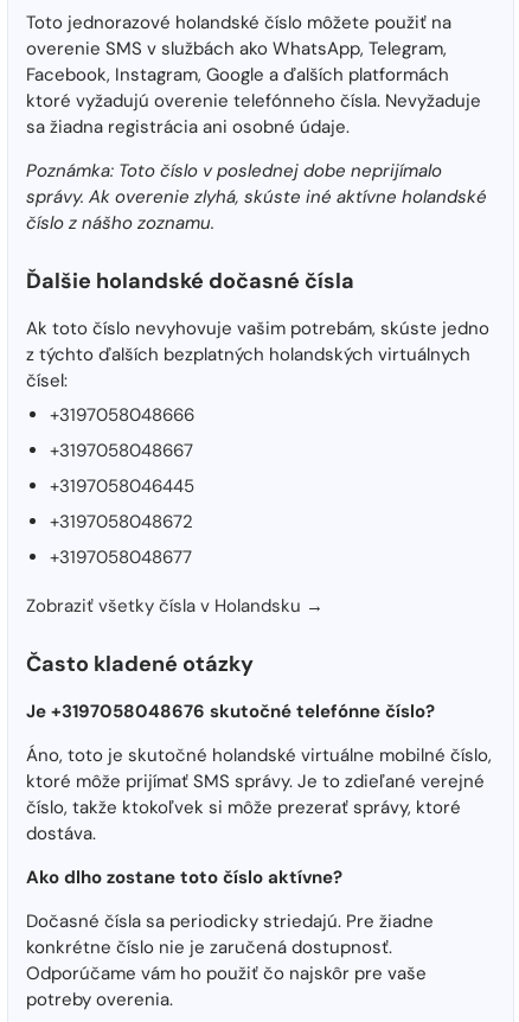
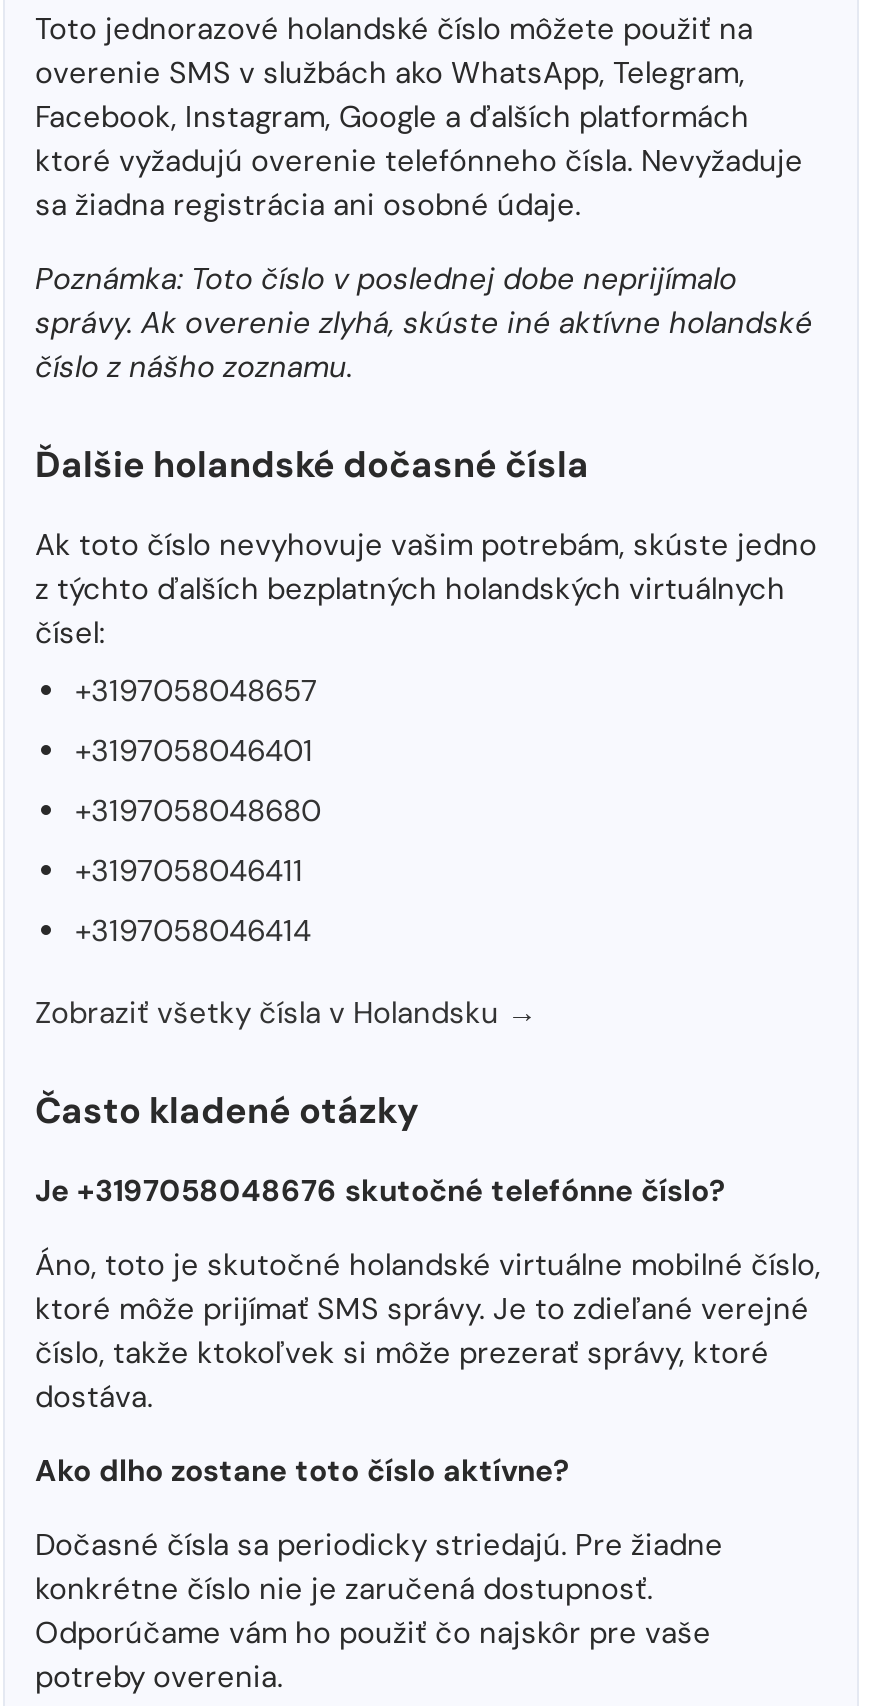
[50,403,194,427] +3197058048666 -> [75,672,317,712] +3197058048657
[50,439,193,463] +3197058048667 -> [75,732,313,772] +3197058046401
[50,475,194,498] +3197058046445 -> [75,792,321,832] +3197058048680
[50,510,193,534] +3197058048672 -> [75,852,303,892] +3197058046411
[50,546,192,569] +3197058048677 -> [75,912,311,952] +3197058046414

